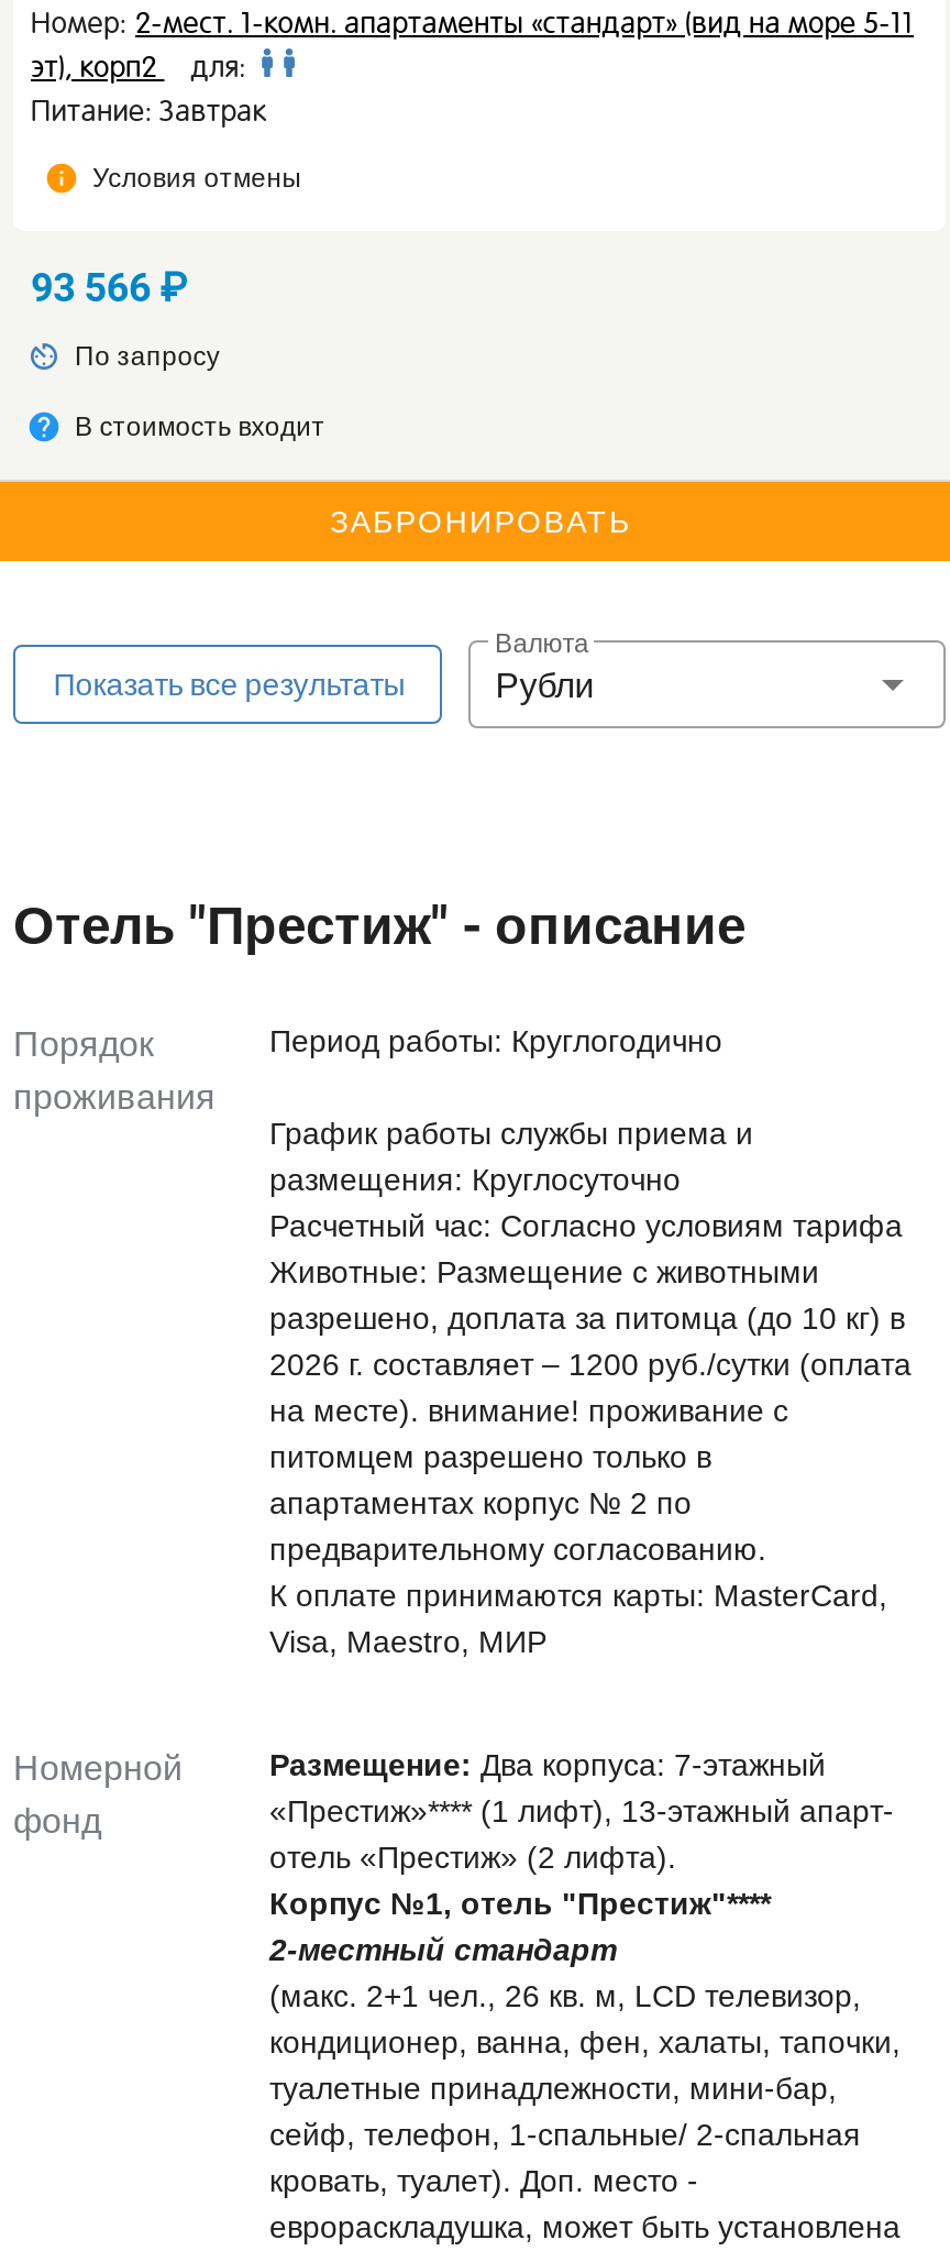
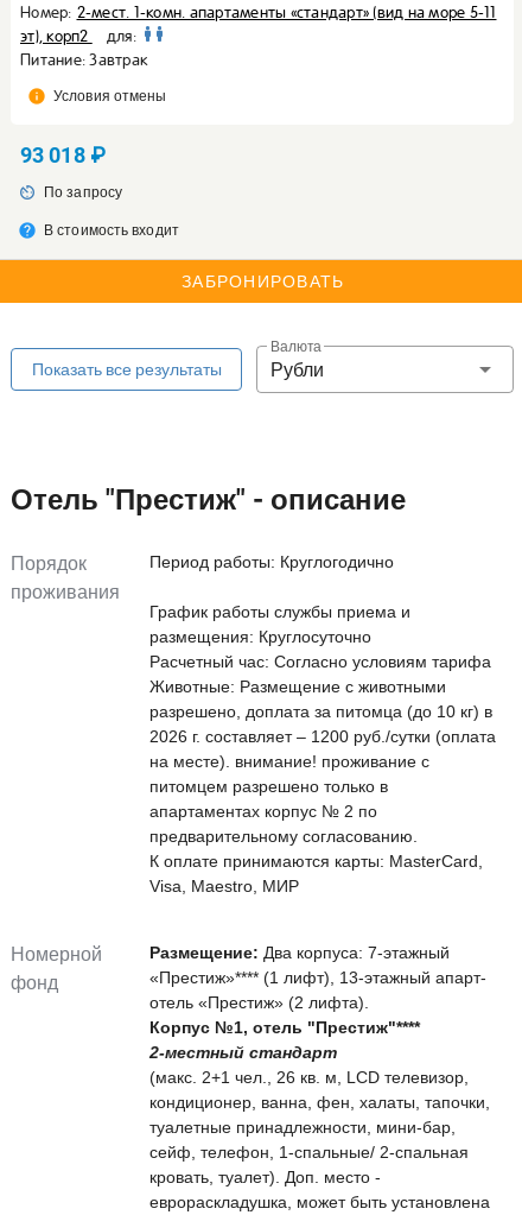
[31,264,189,310] 93 566 ₽ -> [20,143,105,167] 93 018 ₽

